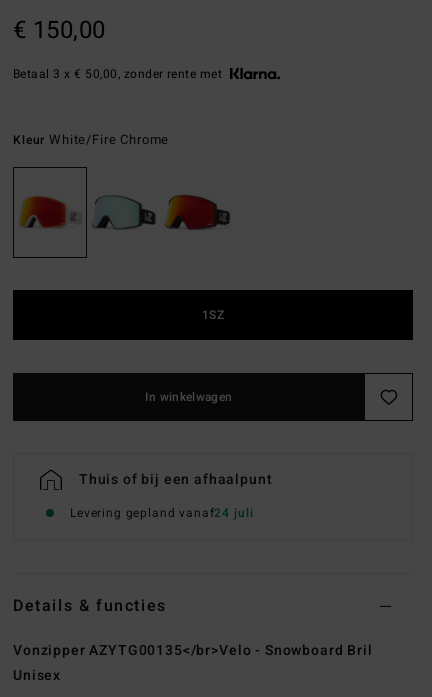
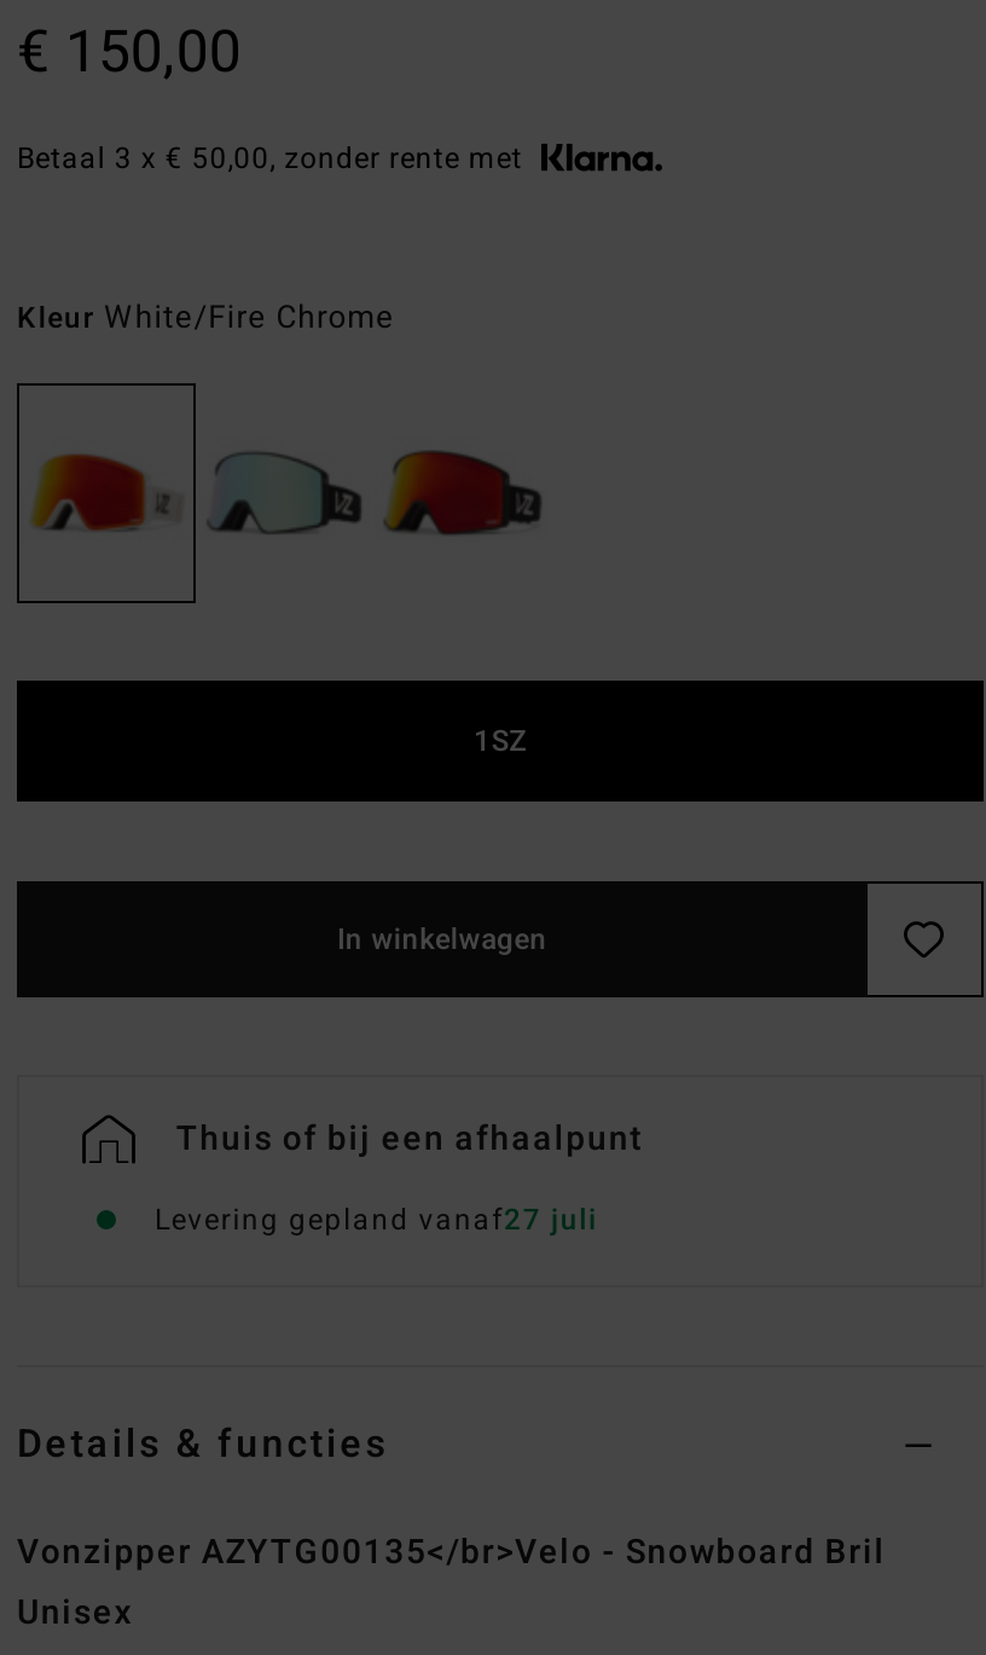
[70,504,253,522] Levering gepland vanaf24 juli -> [155,1199,598,1243] Levering gepland vanaf27 juli

